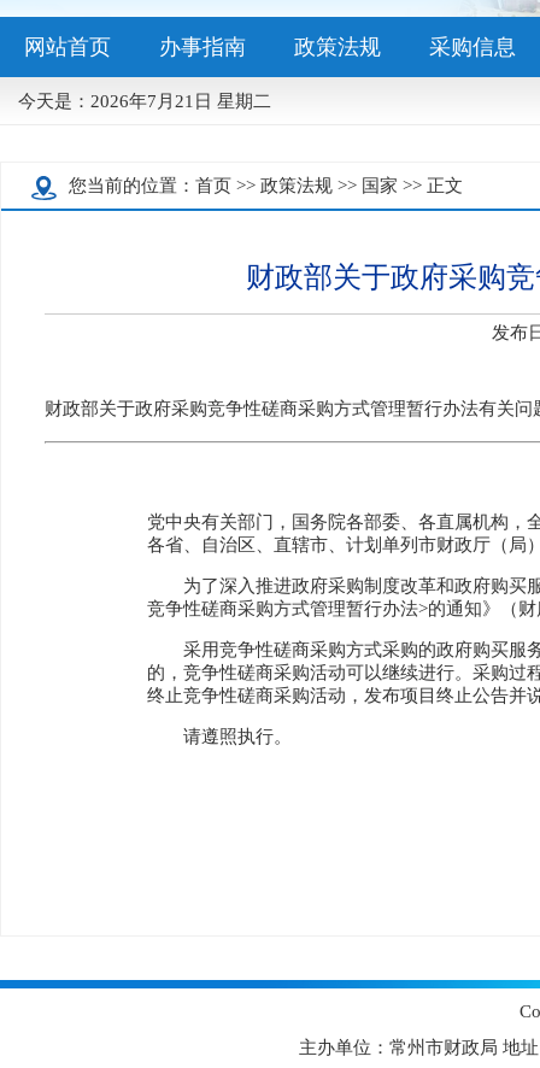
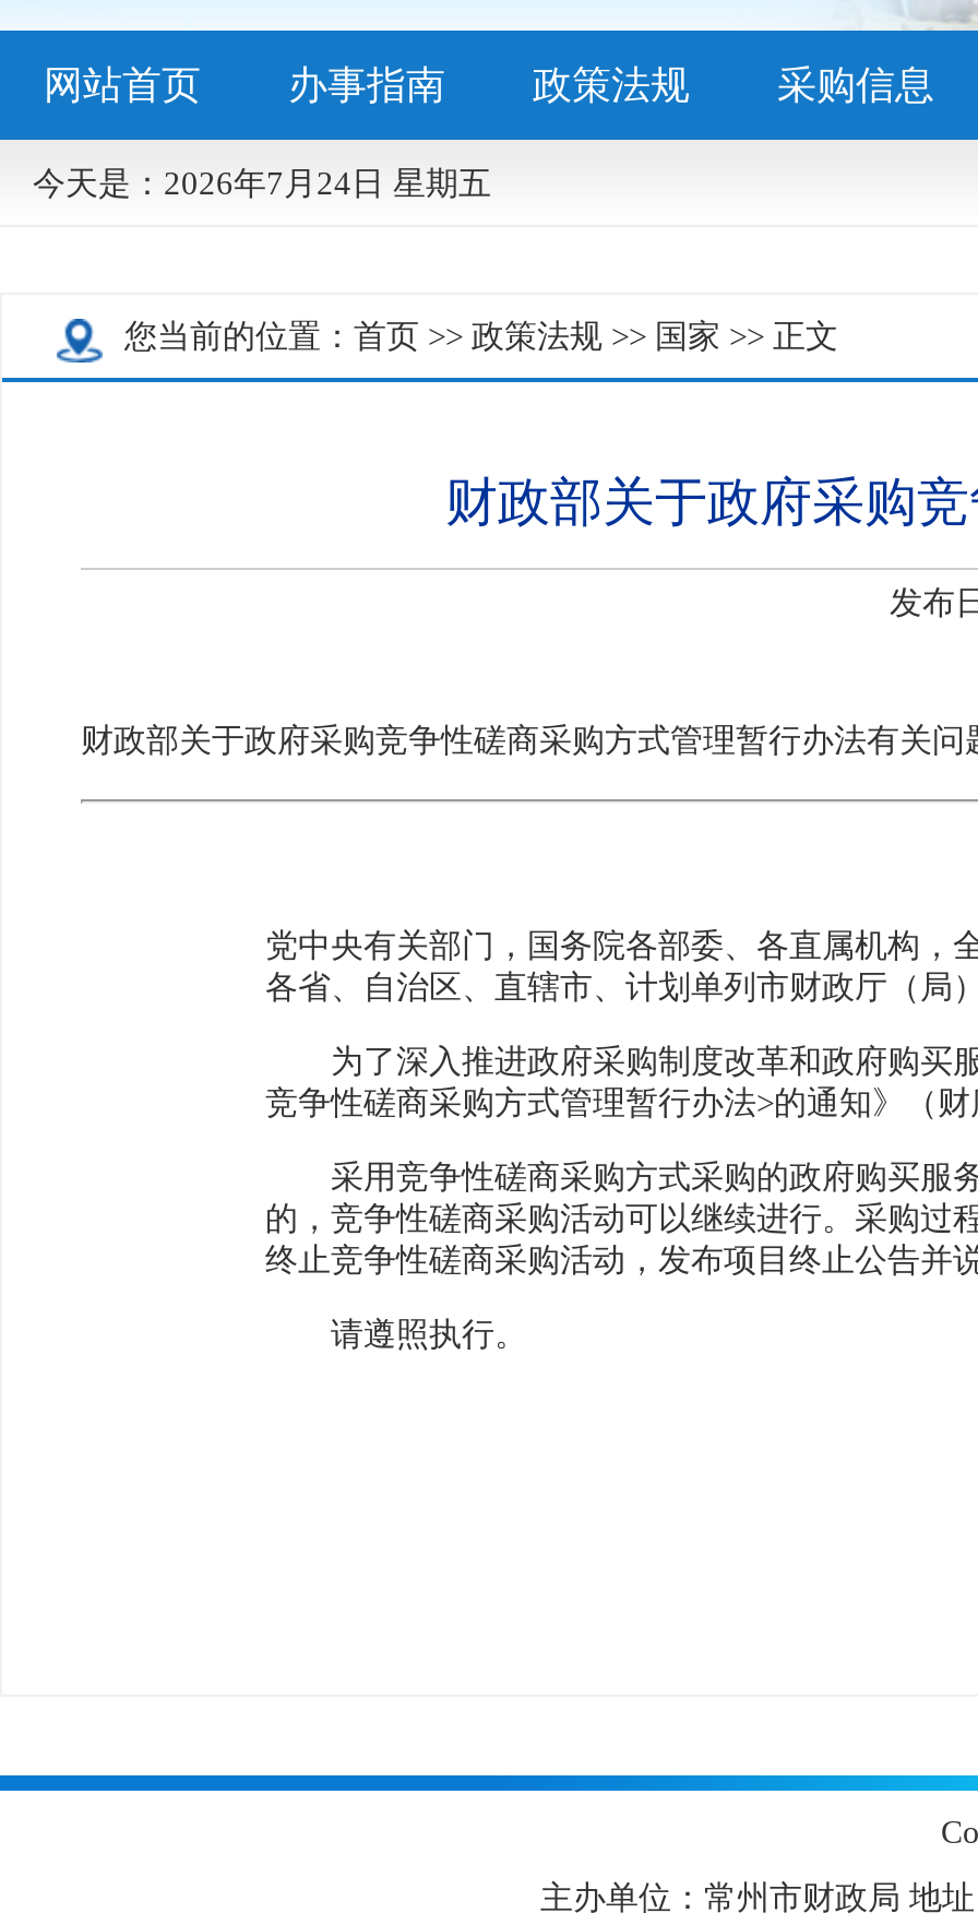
[18,92,271,111] 今天是：2026年7月21日 星期二 -> [33,166,491,201] 今天是：2026年7月24日 星期五

